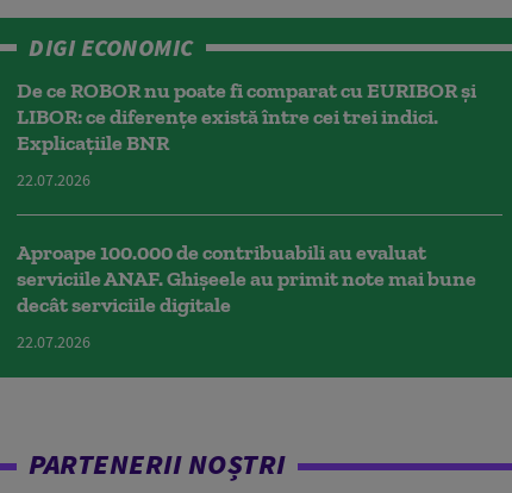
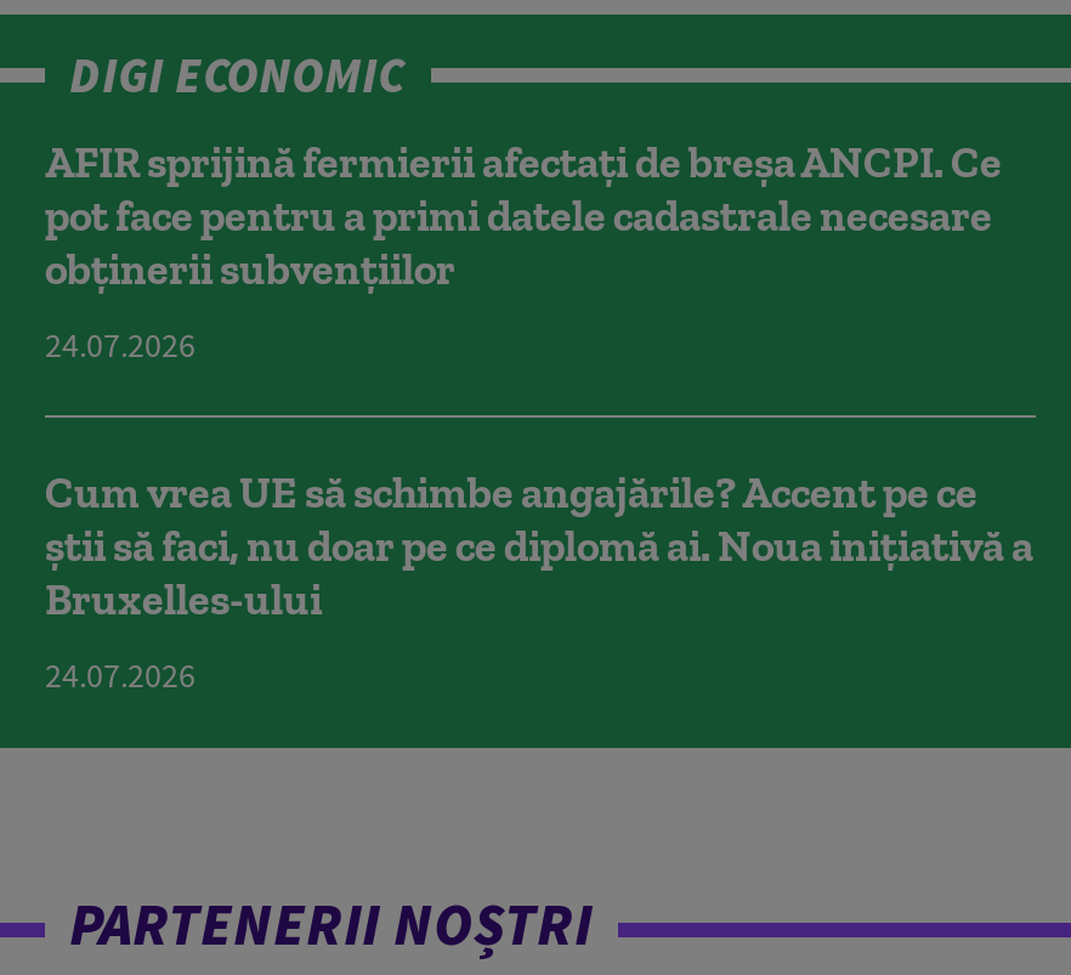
[17,77,476,155] De ce ROBOR nu poate fi comparat cu EURIBOR și | LIBOR: ce diferențe există între cei trei indici. | Explicațiile BNR -> [45,135,1002,295] AFIR sprijină fermierii afectați de breșa ANCPI. Ce | pot face pentru a primi datele cadastrale necesare | obținerii subvențiilor
[17,169,90,190] 22.07.2026 -> [45,322,195,365] 24.07.2026
[17,239,476,317] Aproape 100.000 de contribuabili au evaluat | serviciile ANAF. Ghișeele au primit note mai bune | decât serviciile digitale -> [45,465,1033,625] Cum vrea UE să schimbe angajările? Accent pe ce | știi să faci, nu doar pe ce diplomă ai. Noua inițiativă a | Bruxelles-ului
[17,330,90,352] 22.07.2026 -> [45,652,195,696] 24.07.2026

